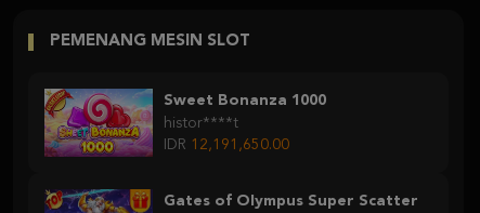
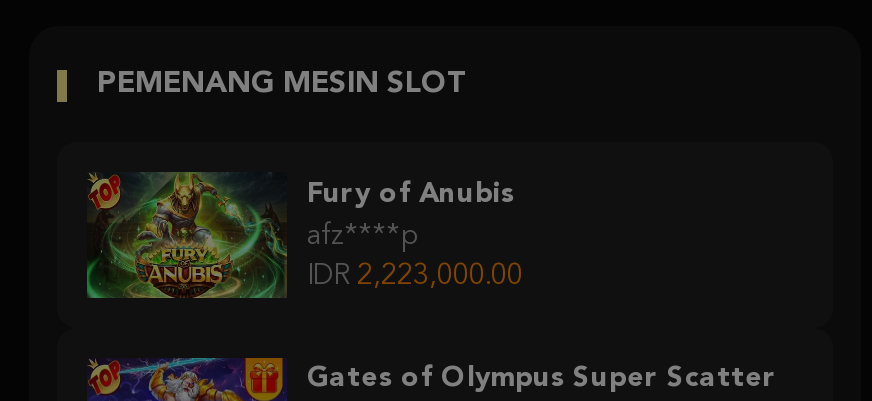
[43,88,326,158] [image] | Sweet Bonanza 1000 -> [85,171,515,301] [image] | Fury of Anubis
[164,116,289,153] histor****t | IDR 12,191,650.00 -> [307,221,523,289] afz****p | IDR 2,223,000.00

